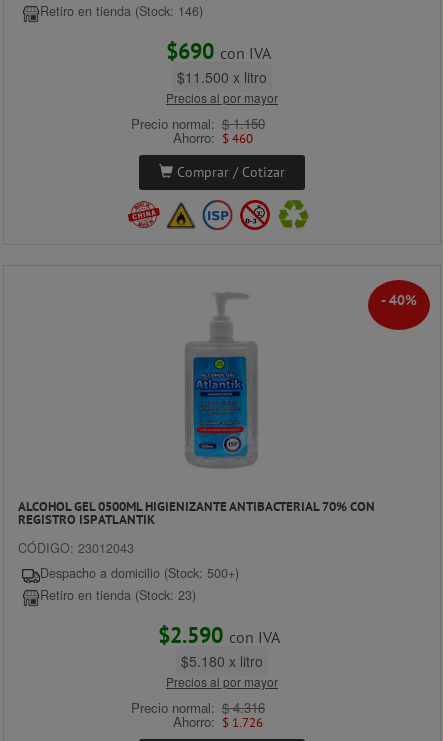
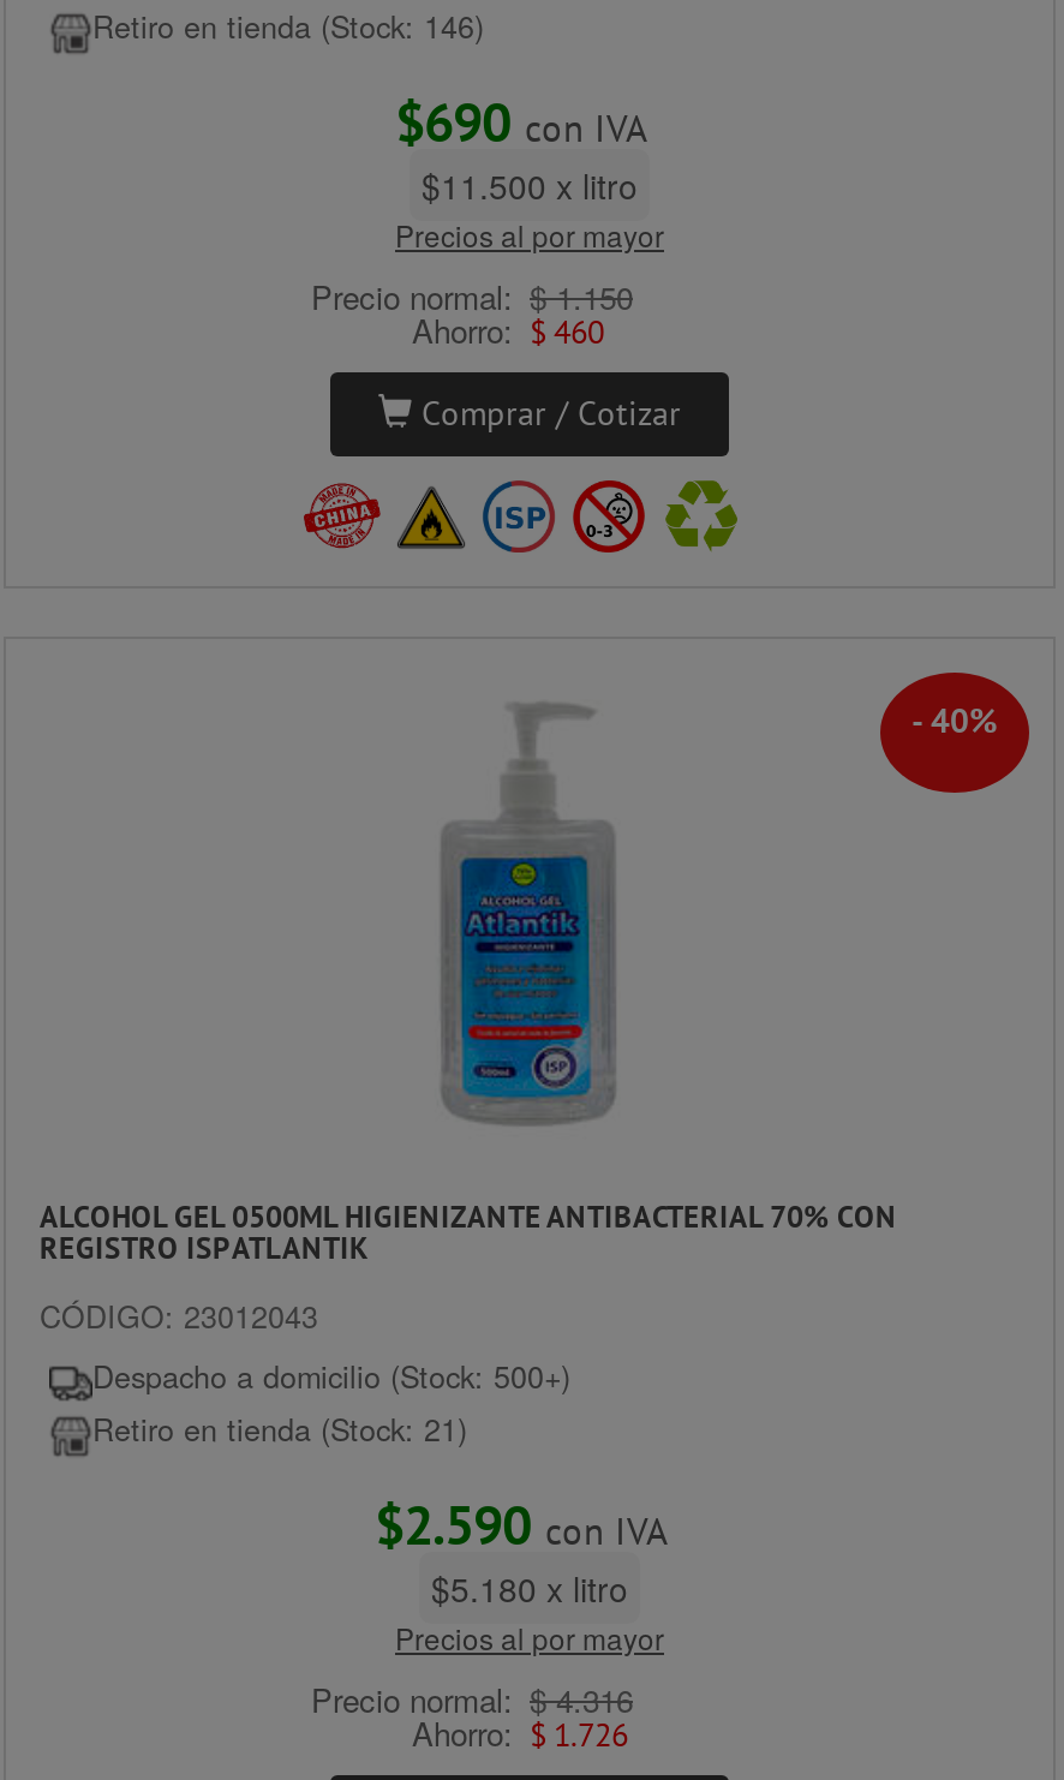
[40,586,196,604] Retiro en tienda (Stock: 23) -> [92,1409,467,1452] Retiro en tienda (Stock: 21)

